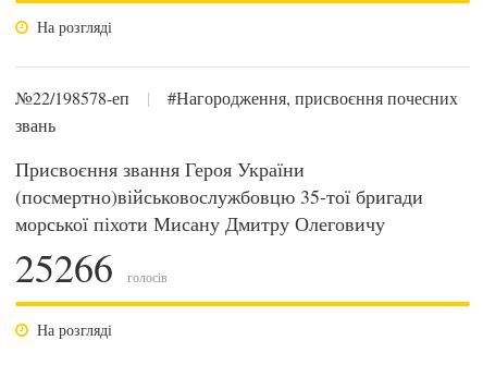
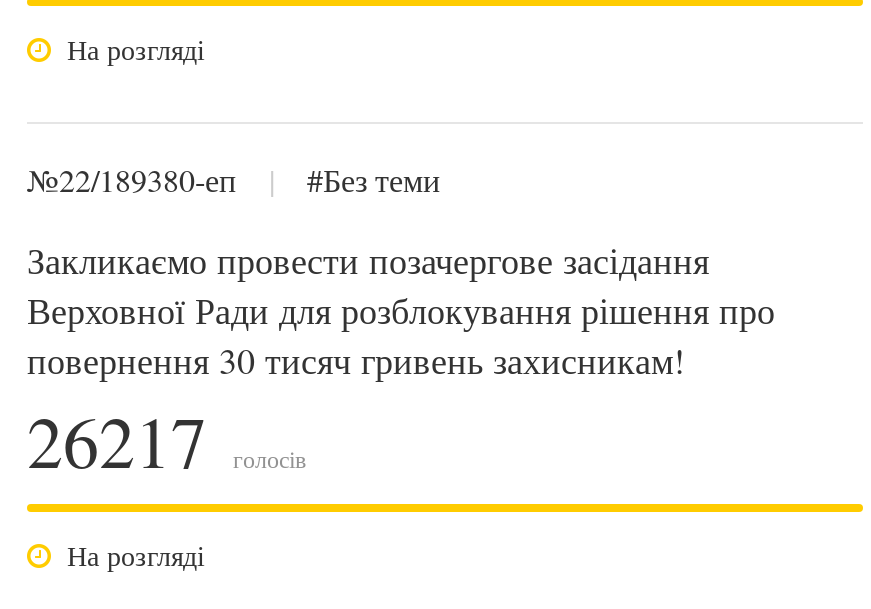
[15,86,129,109] №22/198578-еп -> [27,158,237,200] №22/189380-еп
[15,86,458,136] #Нагородження, присвоєння почесних | звань -> [307,158,441,200] #Без теми
[15,156,423,293] Присвоєння звання Героя України | (посмертно)військовослужбовцю 35-тої бригади | морської піхоти Мисану Дмитру Олеговичу | 25266 -> [27,236,775,488] Закликаємо провести позачергове засідання | Верховної Ради для розблокування рішення про | повернення 30 тисяч гривень захисникам! | 26217

